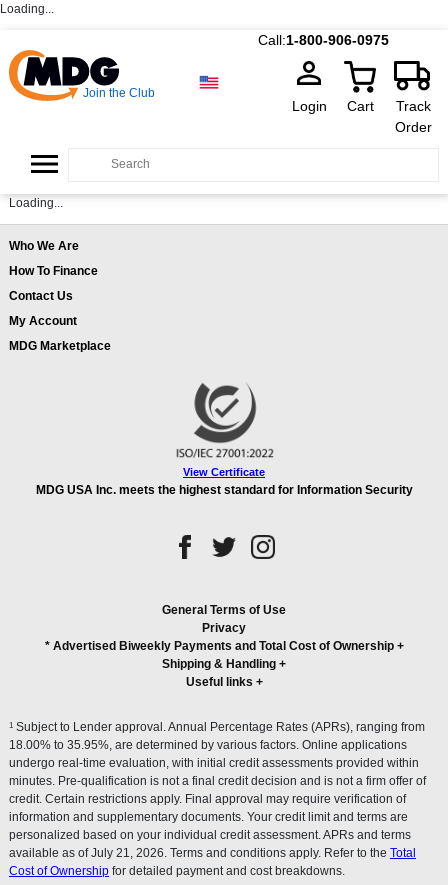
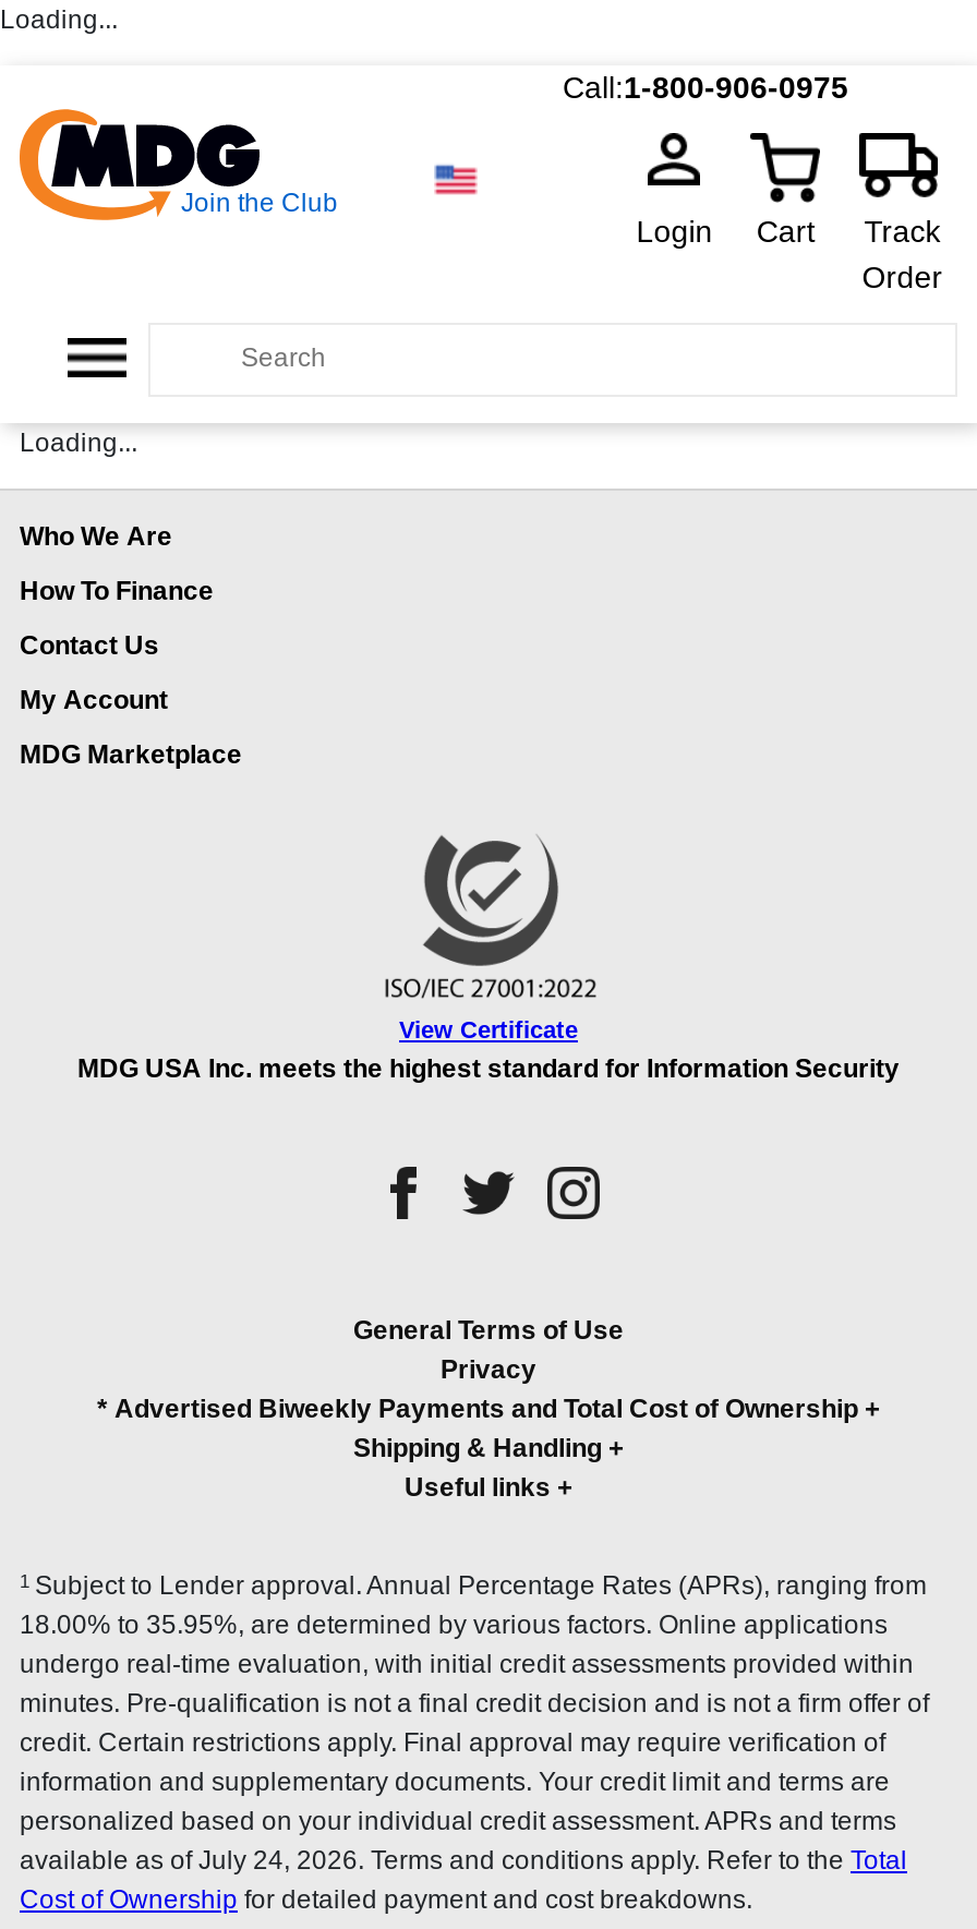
[9,846,416,860] available as of July 21, 2026. Terms and conditions apply. Refer to the Total -> [20,1845,907,1876] available as of July 24, 2026. Terms and conditions apply. Refer to the Total

